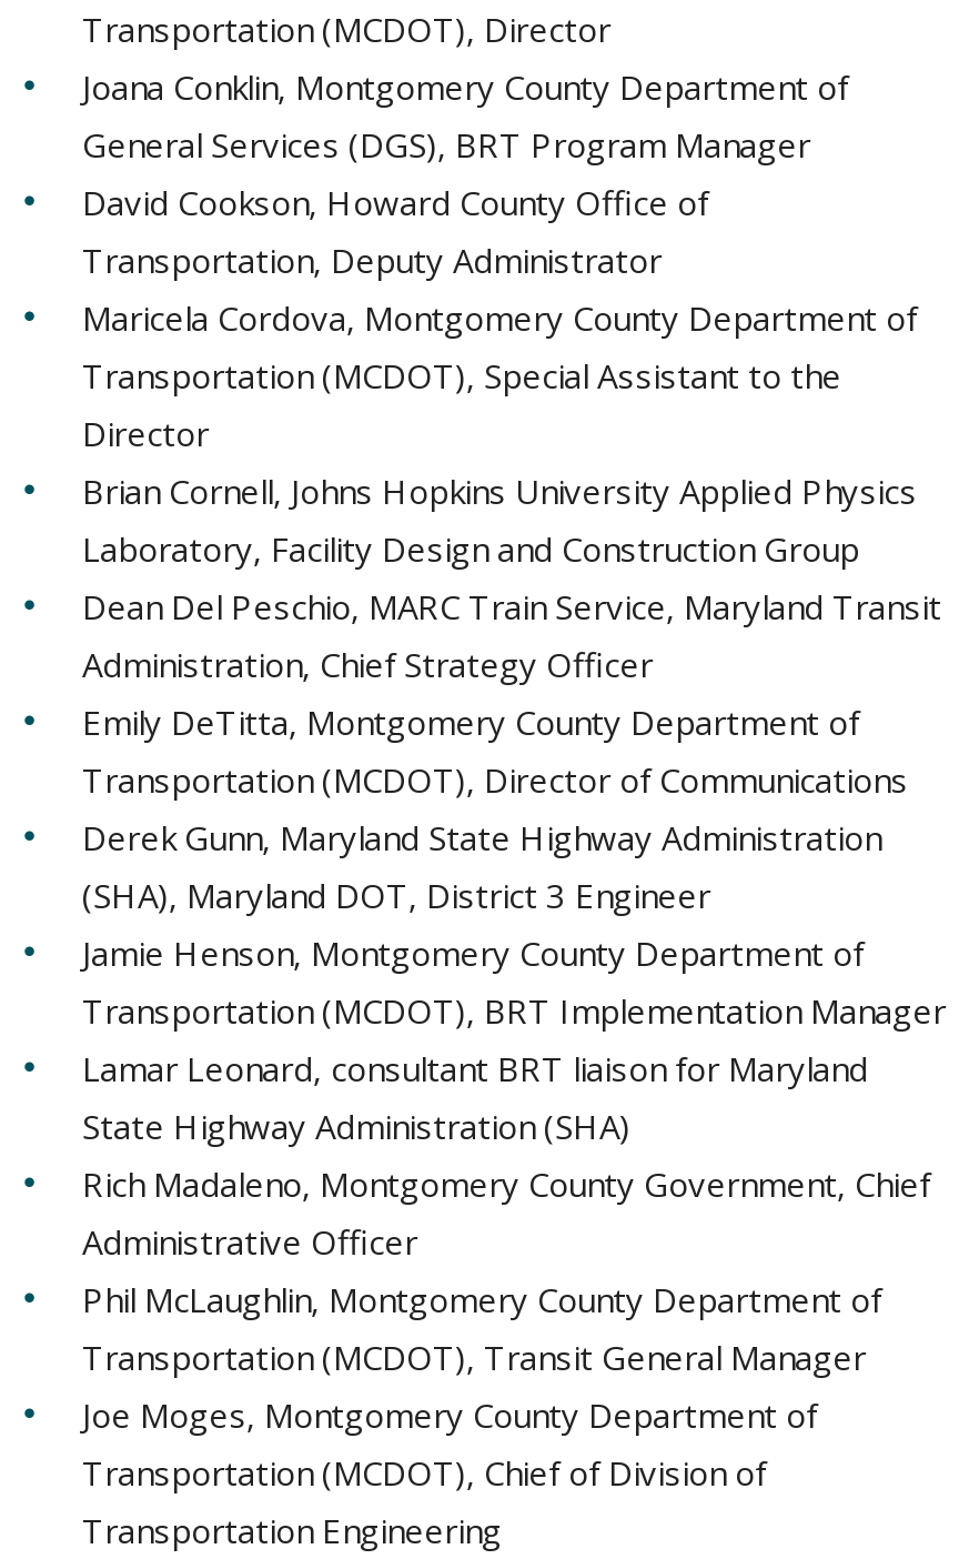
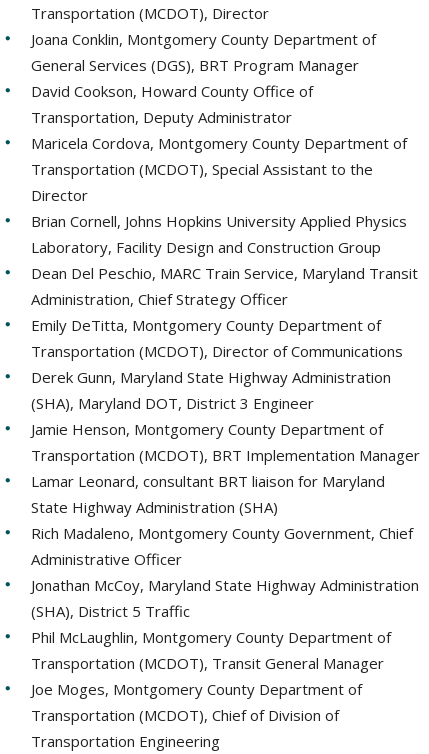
none -> [31,575,419,621] Jonathan McCoy, Maryland State Highway Administration | (SHA), District 5 Traffic

